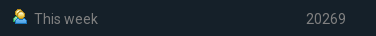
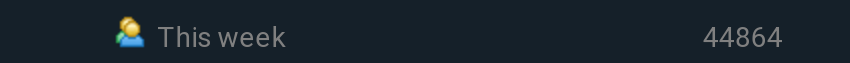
[306,11,346,27] 20269 -> [702,20,782,52] 44864

